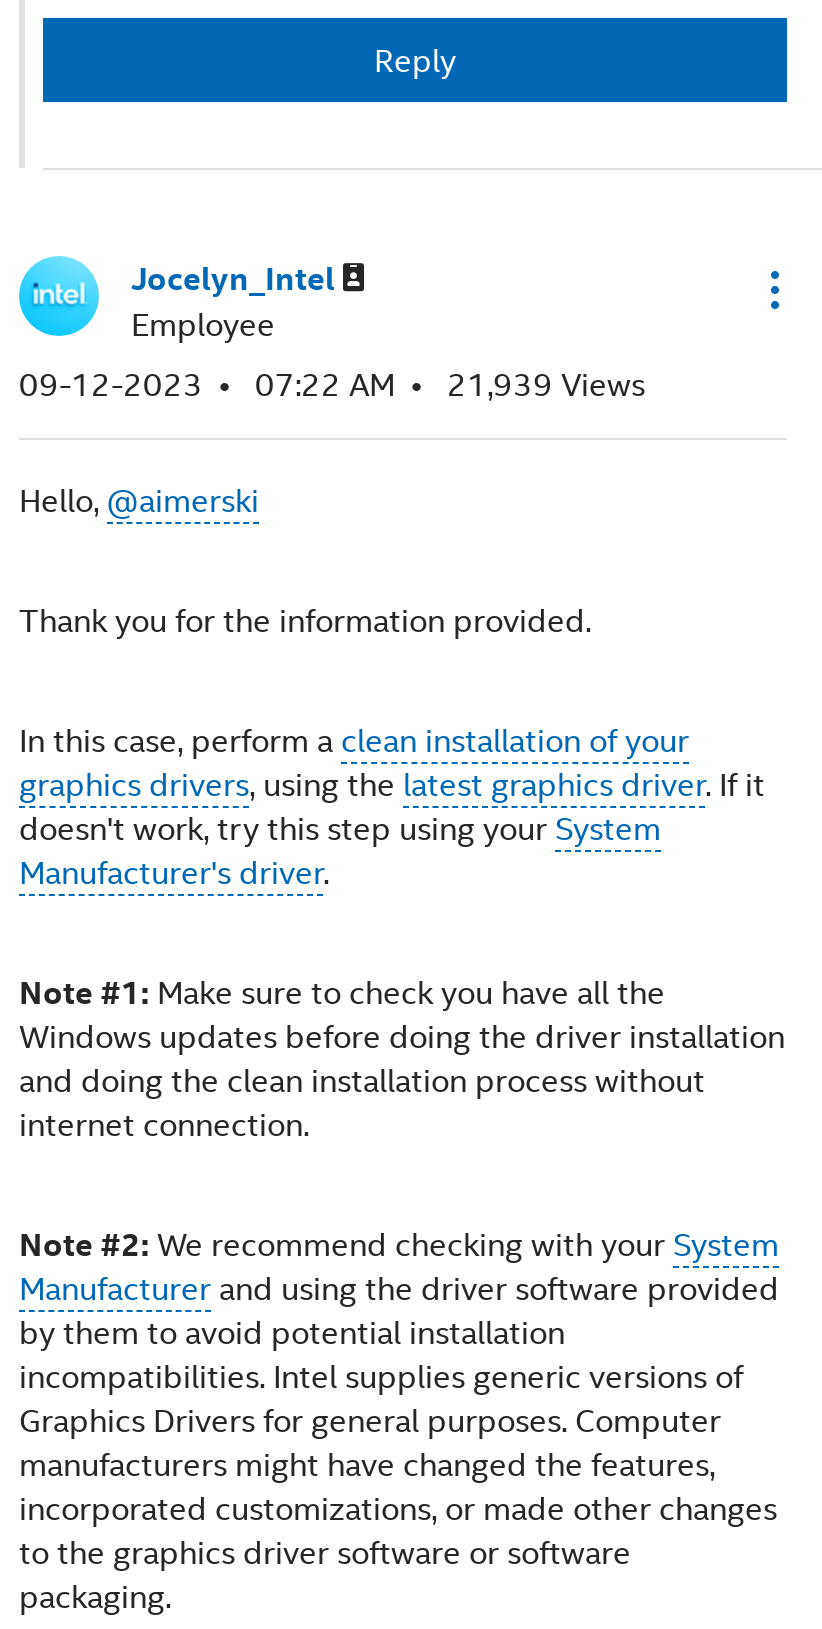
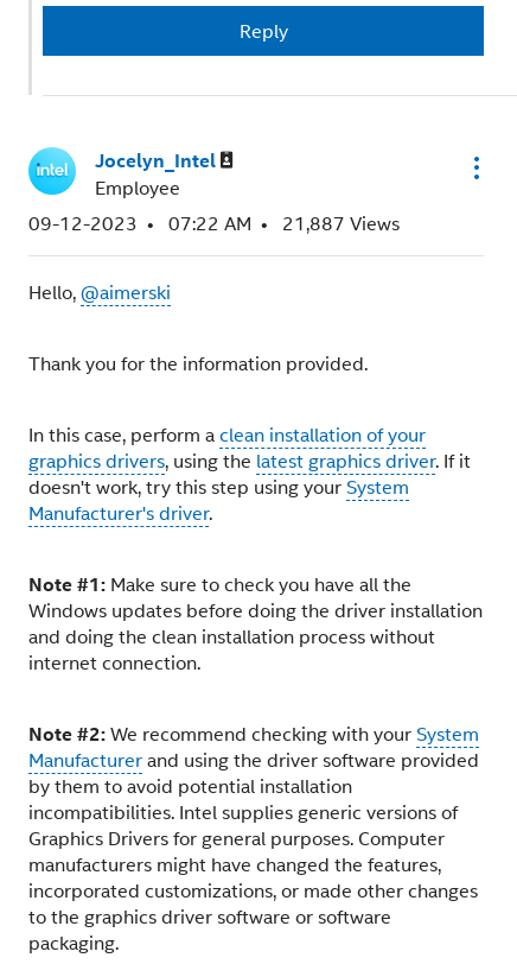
[19,359,645,405] 09-12-2023 07:22 AM 21,939 Views -> [28,208,400,236] 09-12-2023 07:22 AM 21,887 Views

